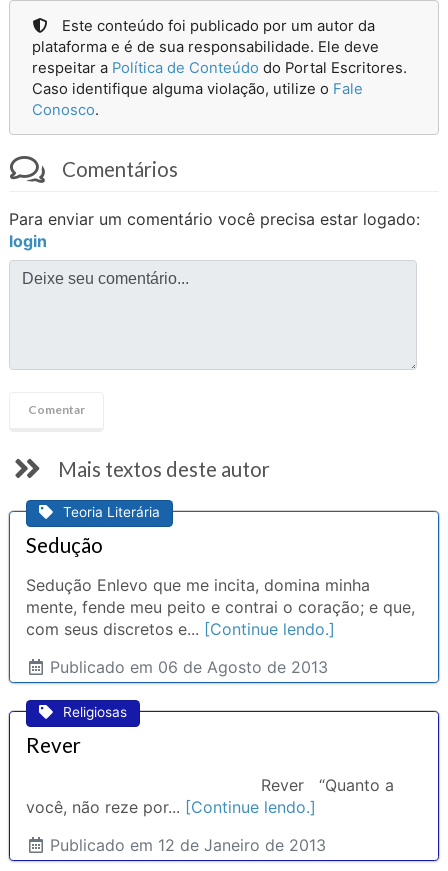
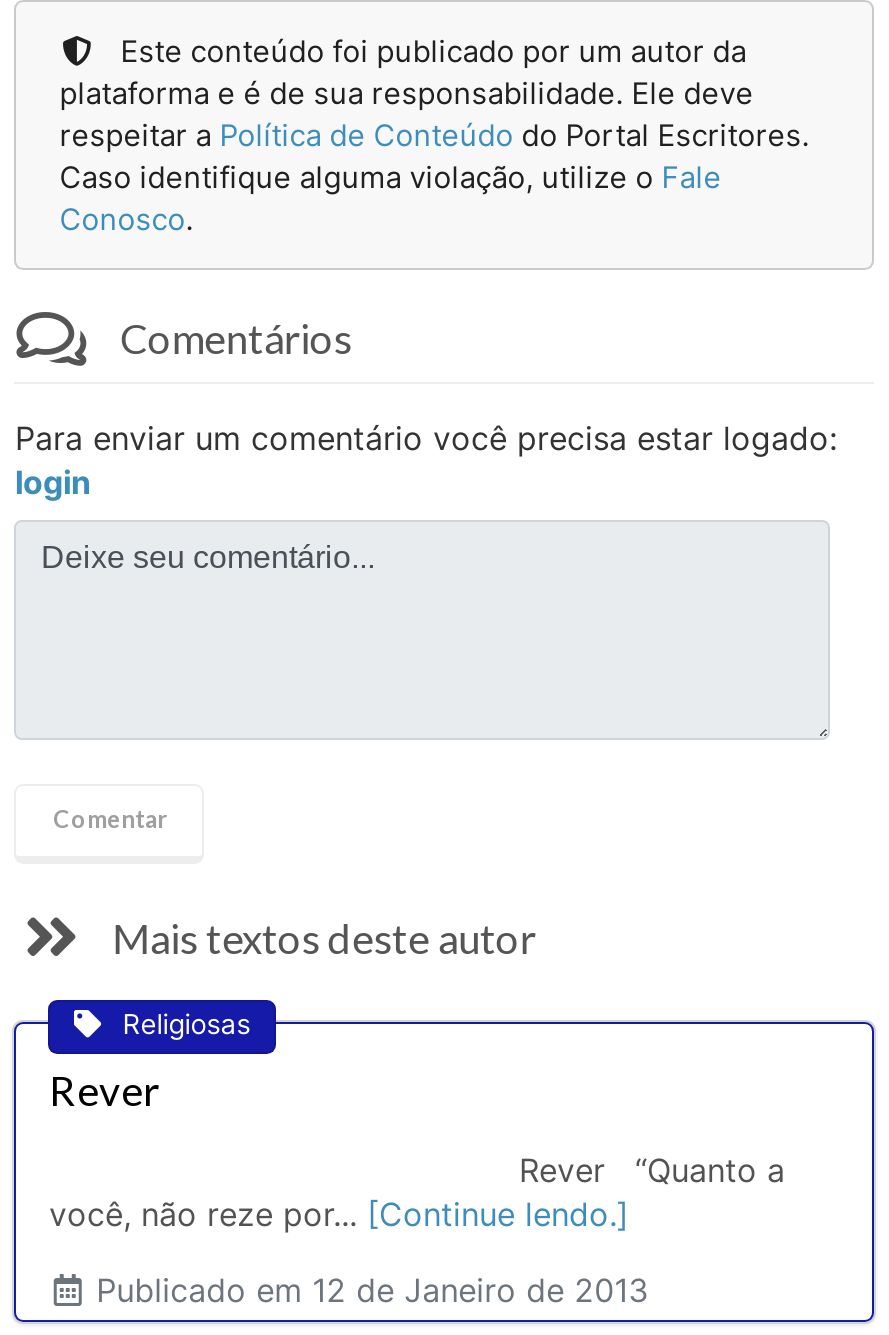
[8,500,440,685] [image] | Teoria Literária | Sedução | Sedução Enlevo que me incita, domina minha | mente, fende meu peito e contrai o coração; e que, | com seus discretos e... [Continue lendo.] | Publicado em 06 de Agosto de 2013 -> none

